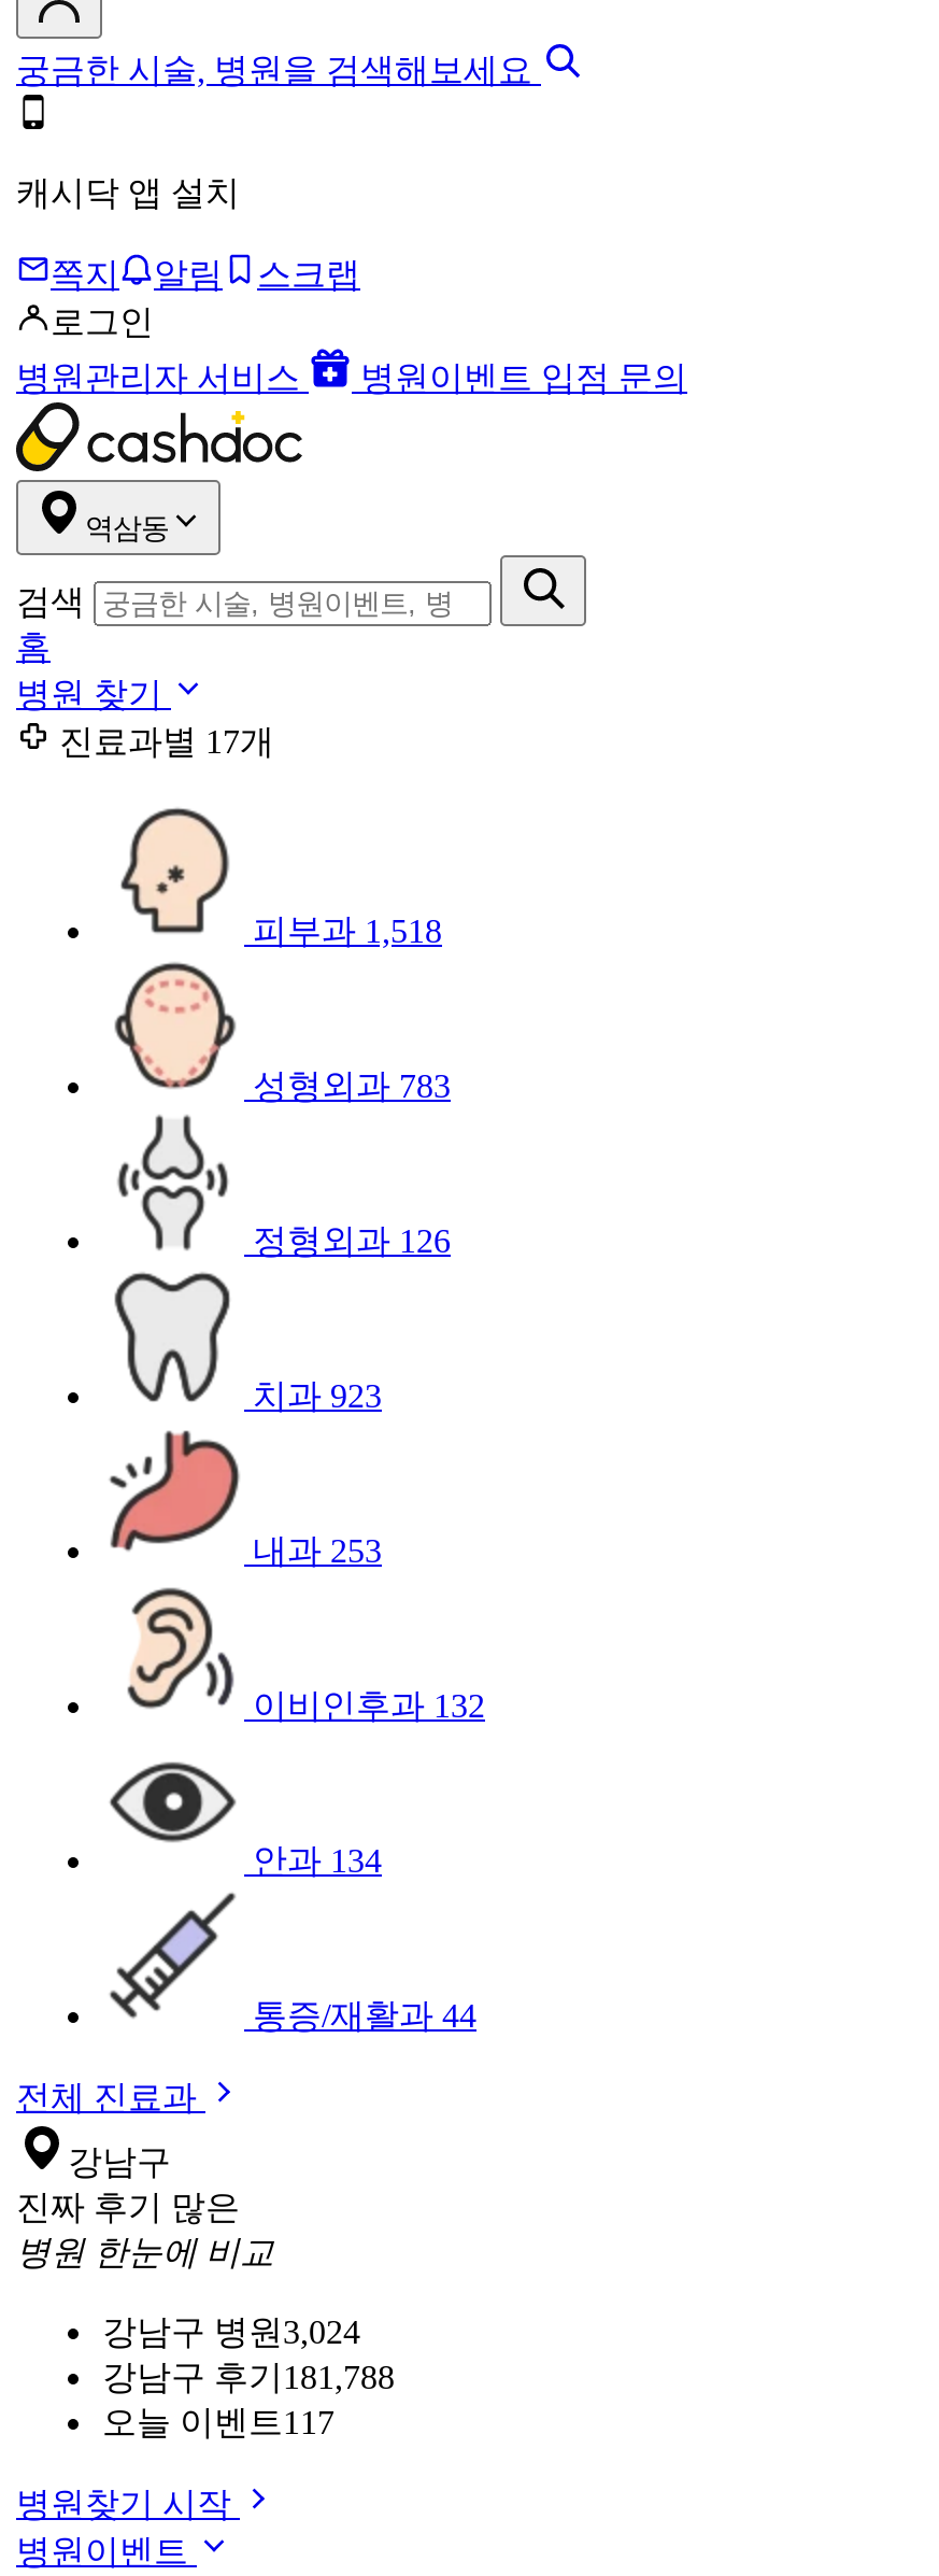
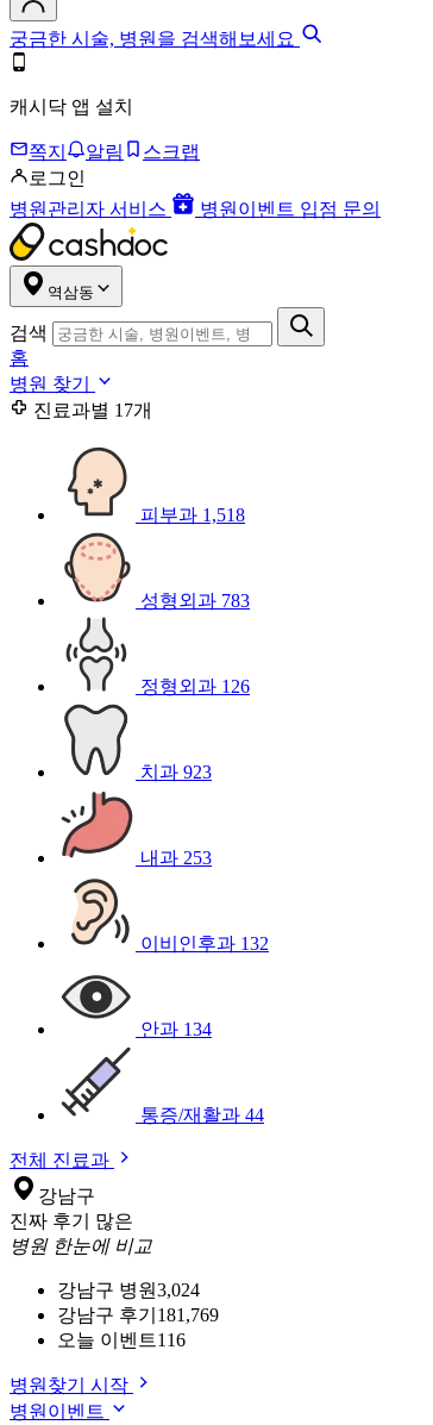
[102,2359,395,2395] 강남구 후기 181,788 -> [57,1305,219,1325] 강남구 후기 181,769
[102,2404,335,2440] 오늘 이벤트 117 -> [57,1330,186,1350] 오늘 이벤트 116

